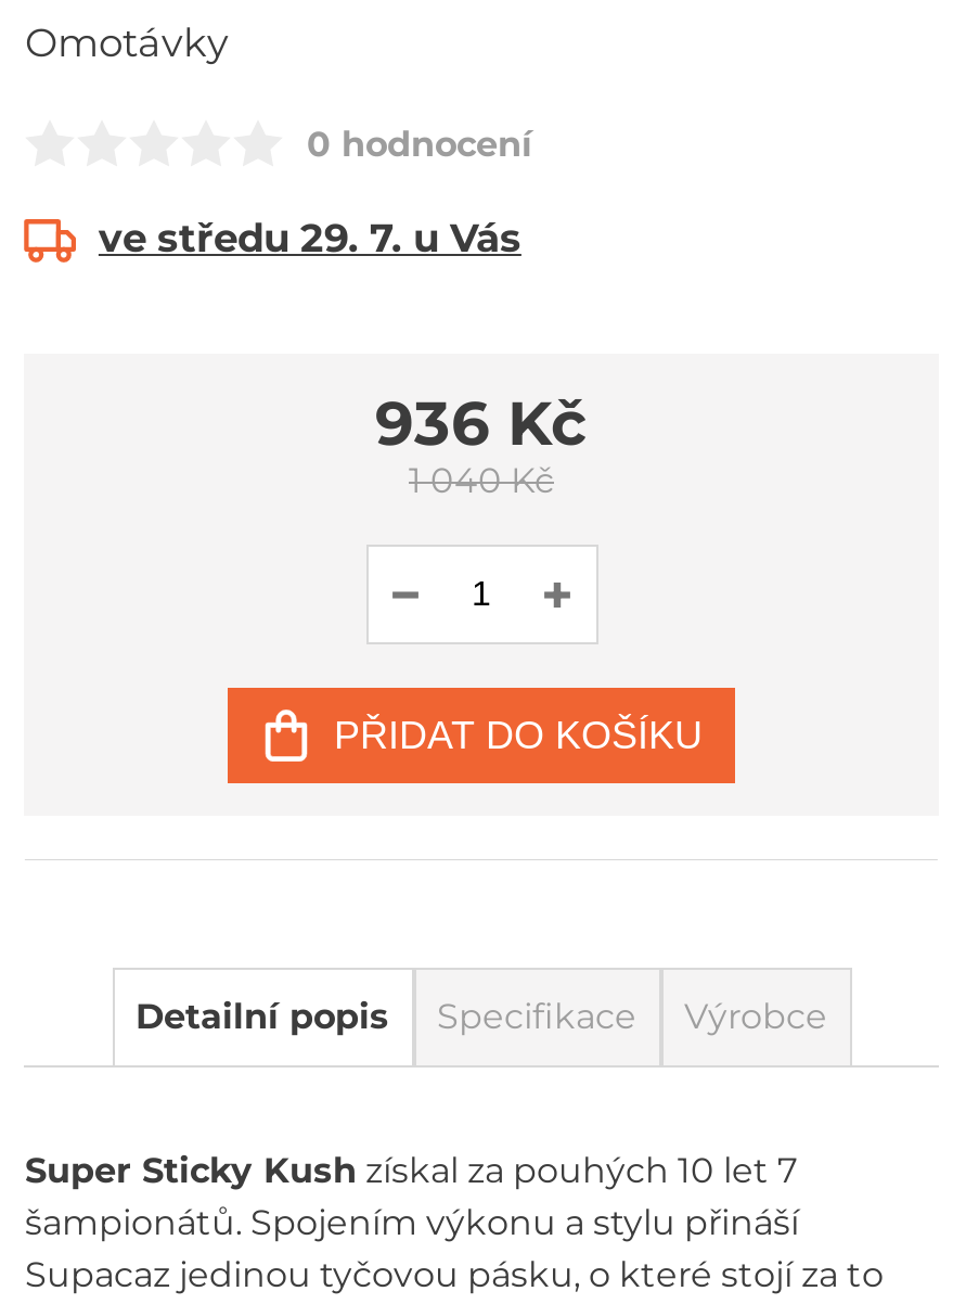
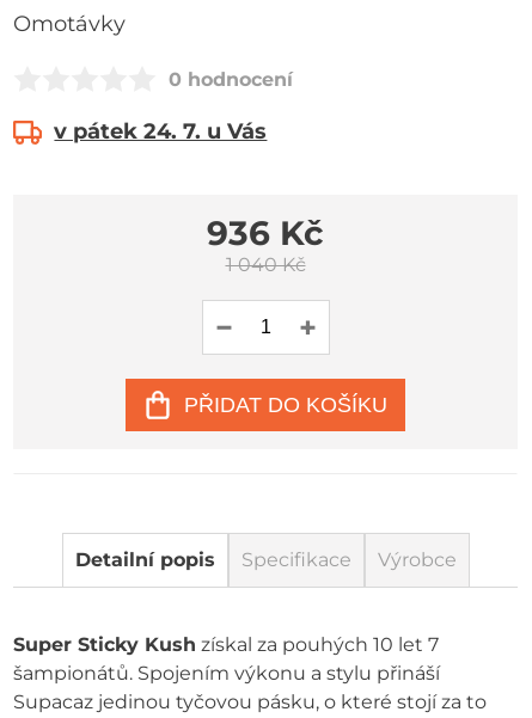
[98,215,521,263] ve středu 29. 7. u Vás -> [54,118,267,145] v pátek 24. 7. u Vás

